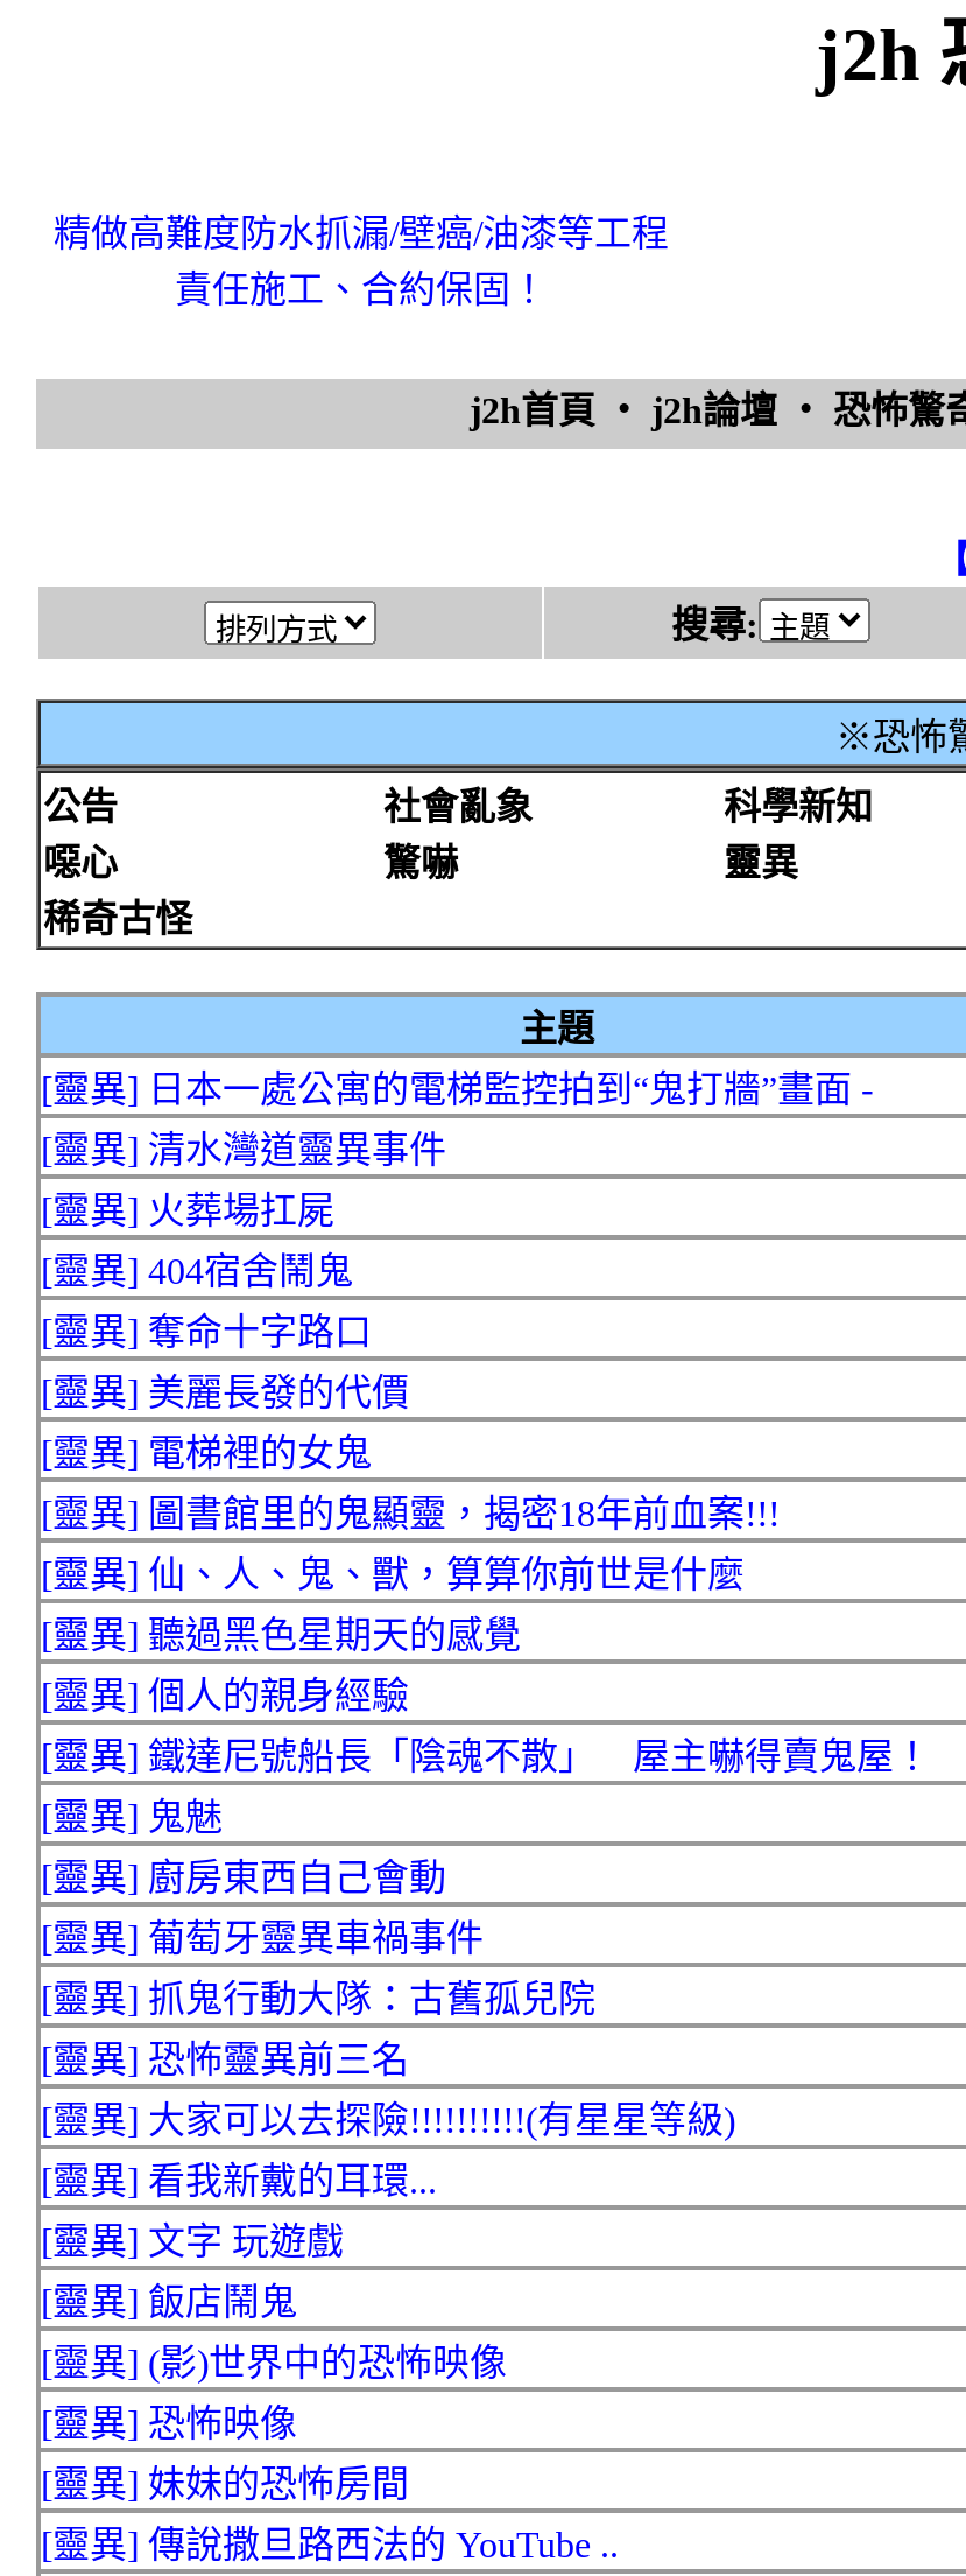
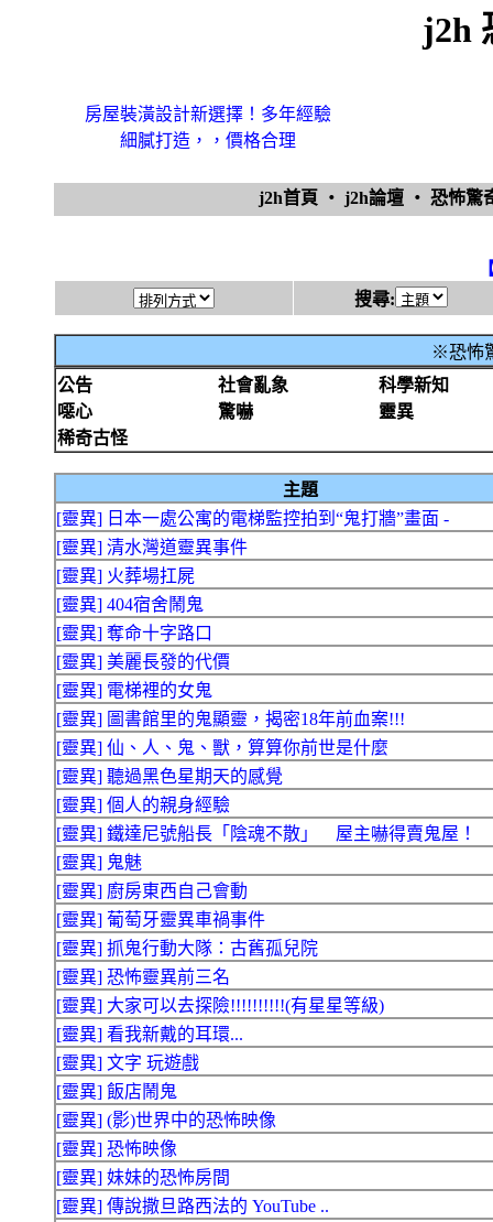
[54,214,669,310] 精做高難度防水抓漏/壁癌/油漆等工程 | 責任施工、合約保固！ -> [84,105,331,150] 房屋裝潢設計新選擇！多年經驗 | 細膩打造，，價格合理

